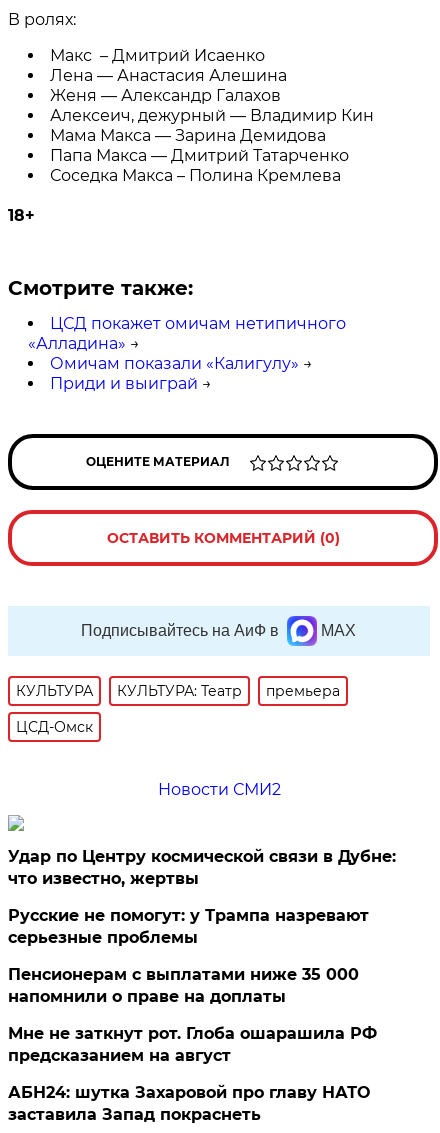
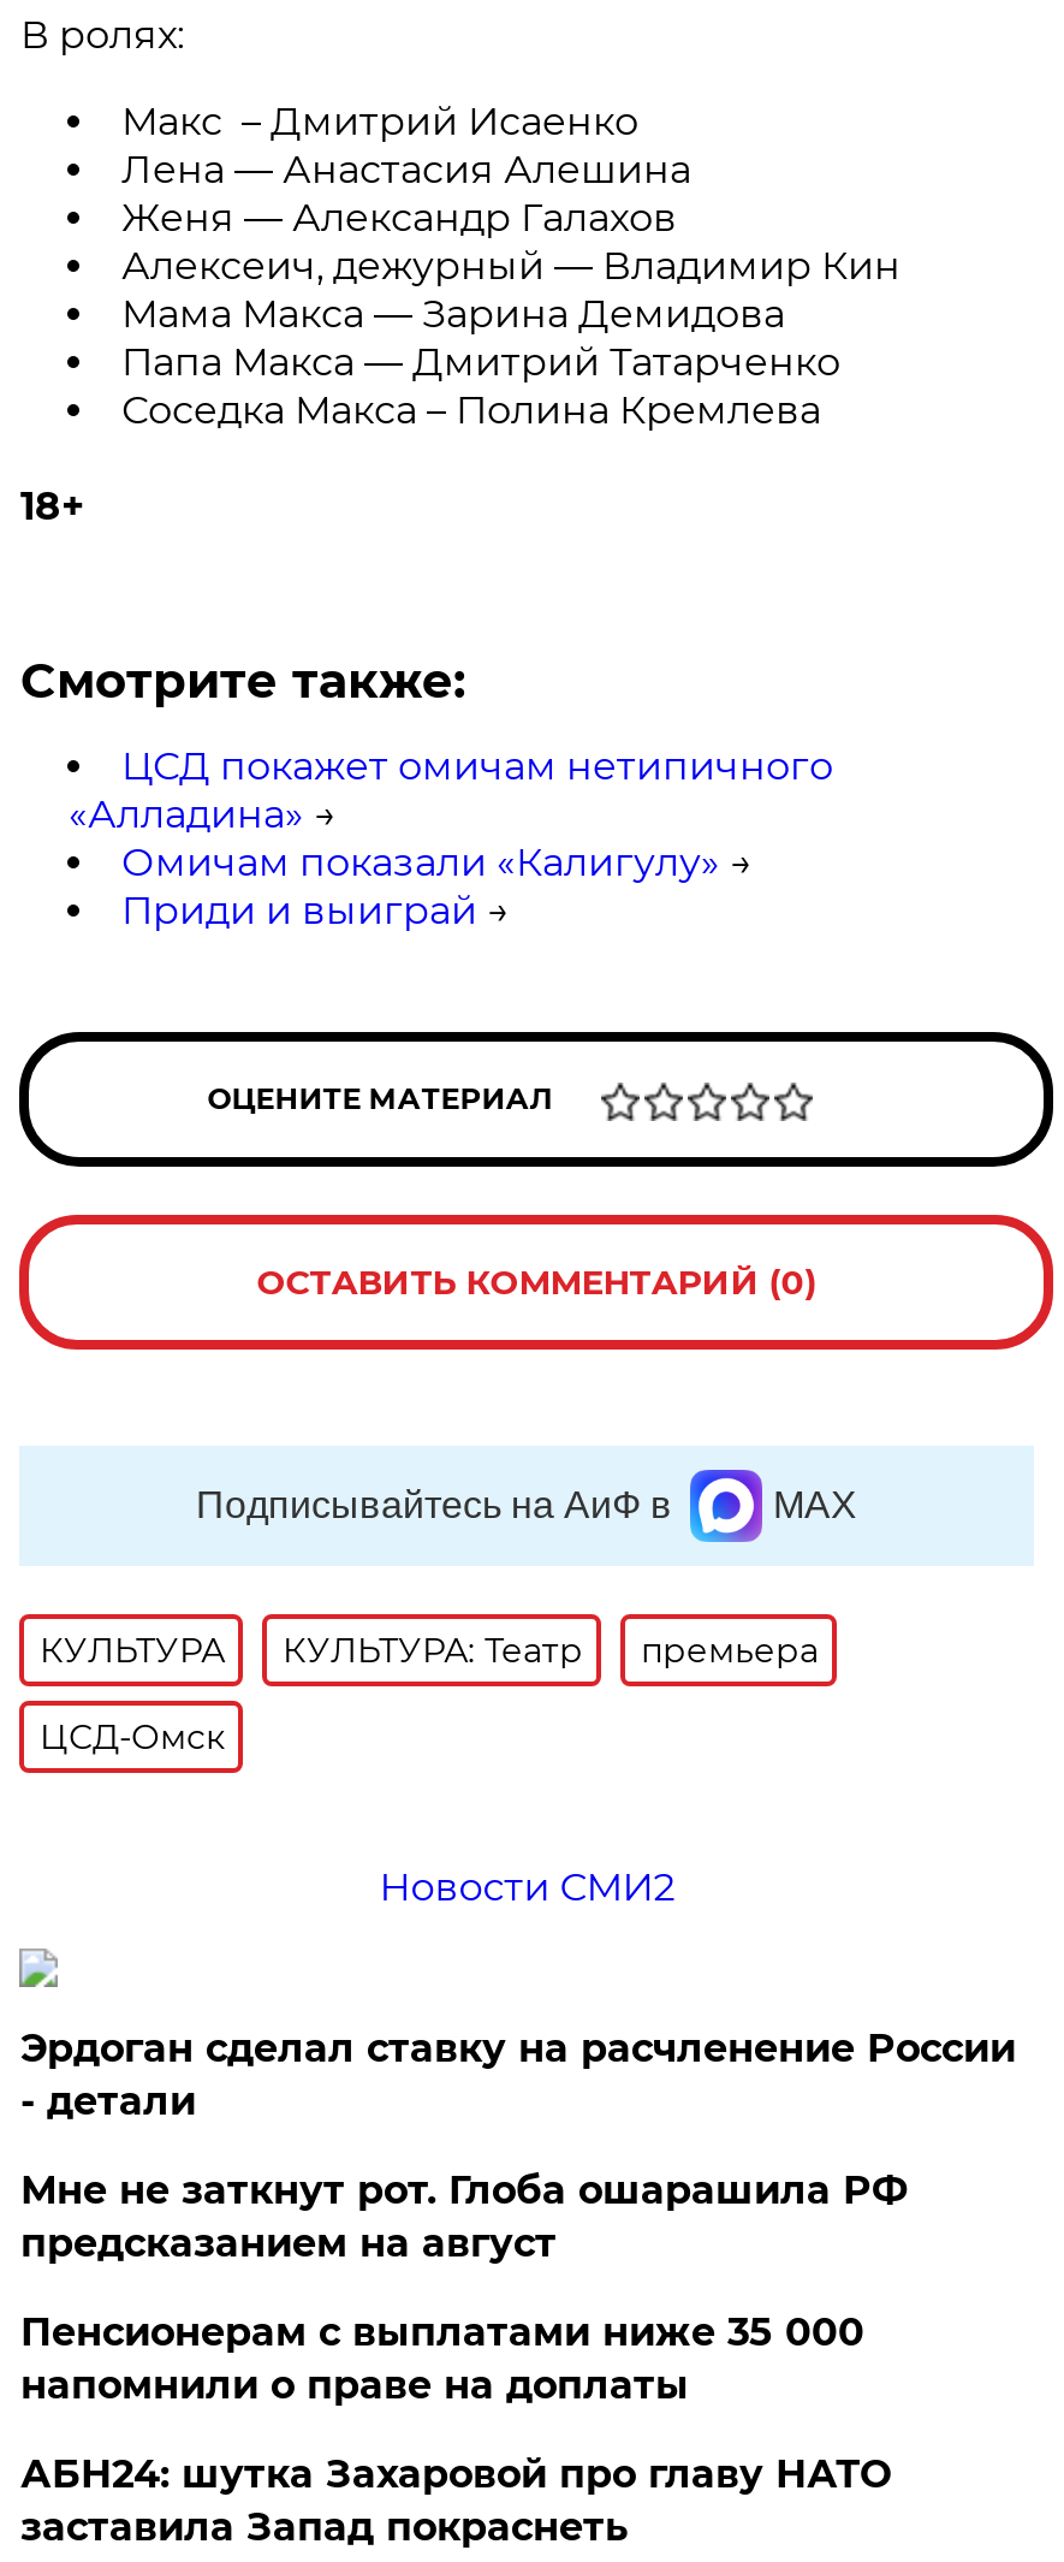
[8,847,396,888] Удар по Центру космической связи в Дубне: | что известно, жертвы -> [20,2025,1016,2124] Эрдоган сделал ставку на расчленение России | - детали
[8,906,369,947] Русские не помогут: у Трампа назревают | серьезные проблемы -> none
moved [8,1024,377,1065] -> [20,2167,907,2266]: Мне не заткнут рот. Глоба ошарашила РФ | предсказанием на август

